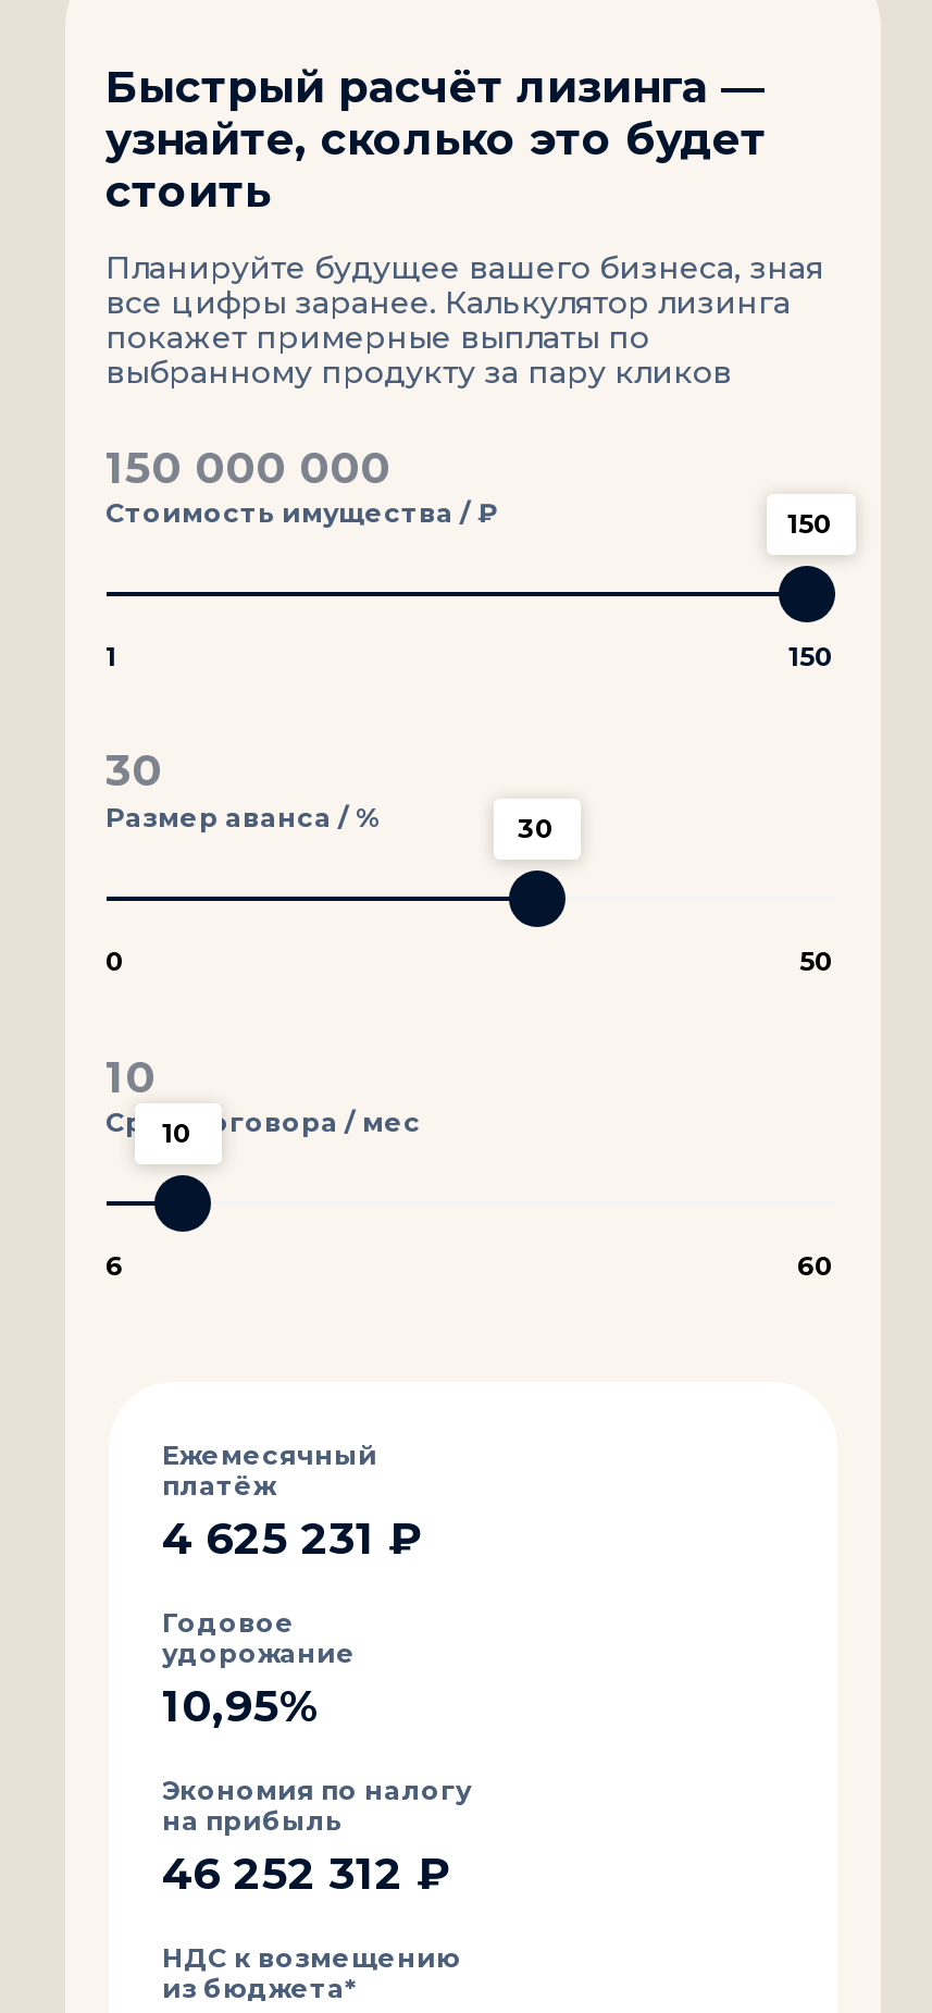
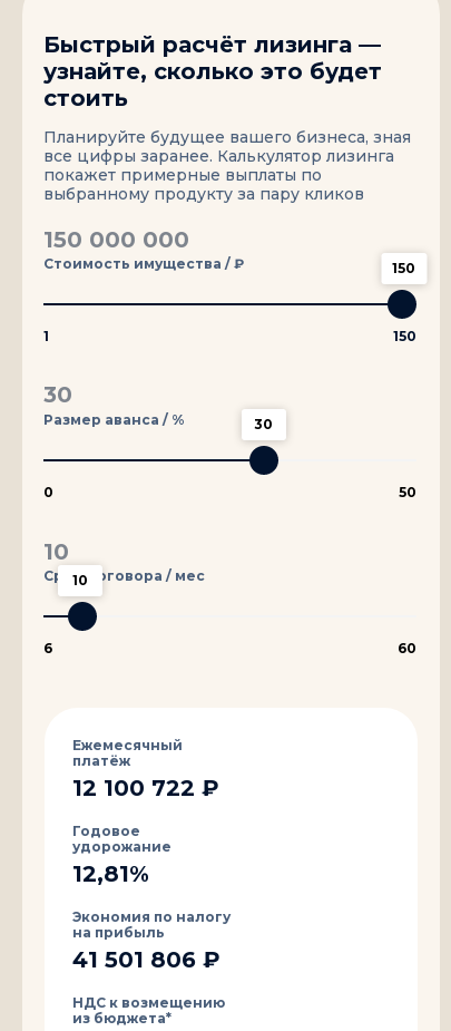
[162,1512,423,1565] 4 625 231 ₽ -> [72,775,219,801] 12 100 722 ₽
[162,1680,319,1732] 10,95% -> [72,860,149,887] 12,81%
[162,1848,451,1900] 46 252 312 ₽ -> [72,946,220,973] 41 501 806 ₽

